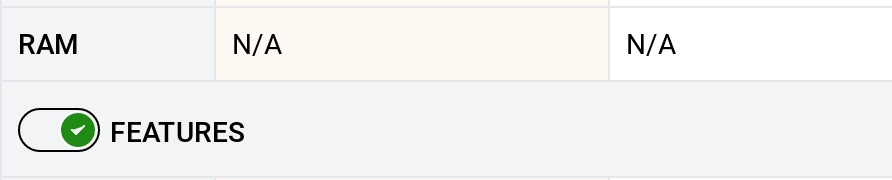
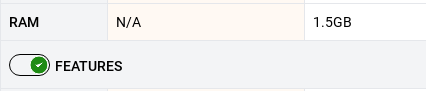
[626,28,676,60] N/A -> [313,14,352,30] 1.5GB

